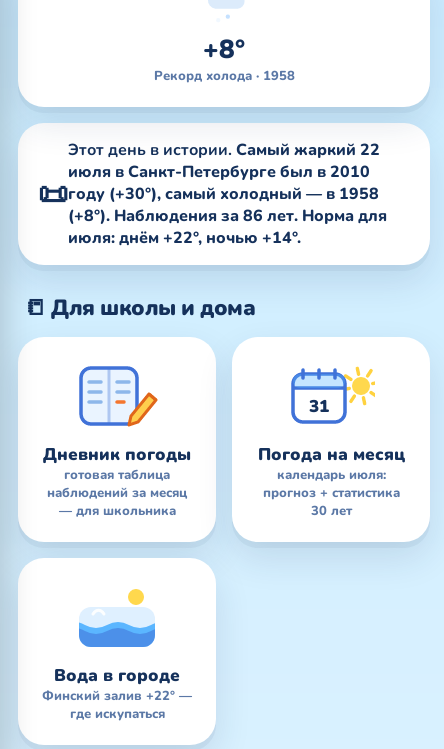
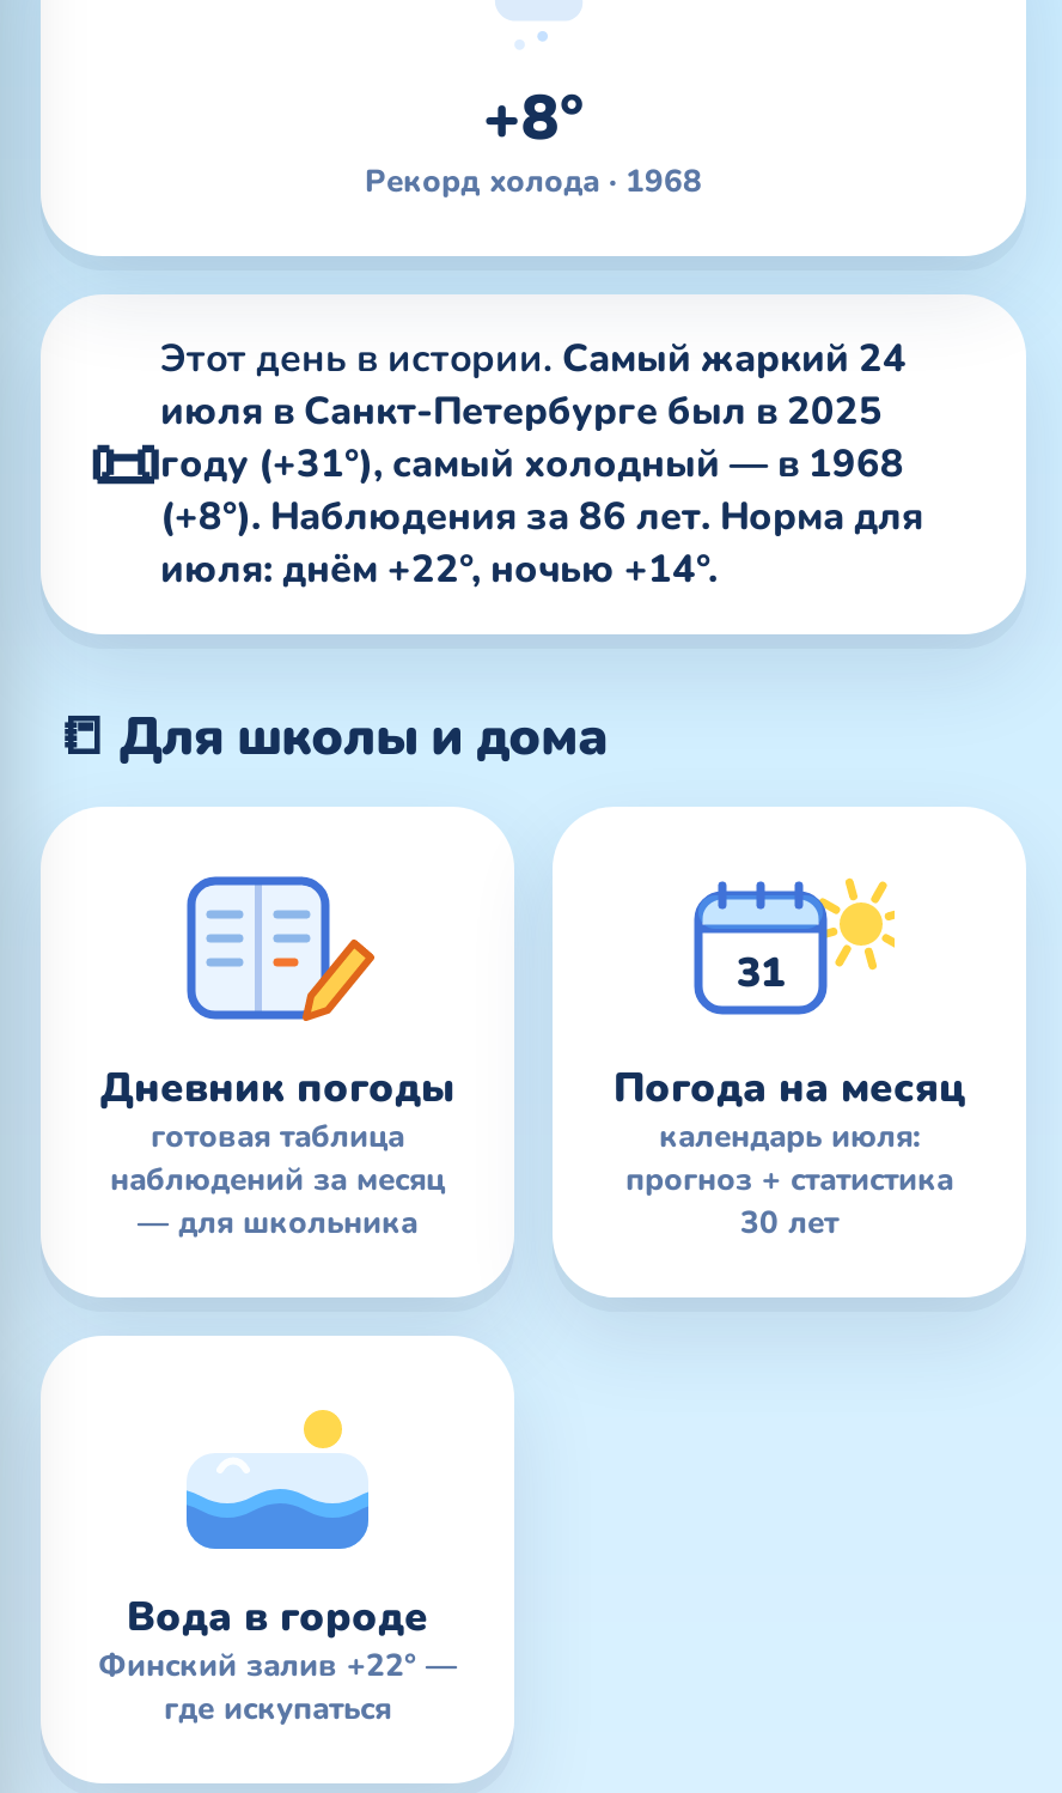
[153,67,294,85] Рекорд холода · 1958 -> [365,160,702,203] Рекорд холода · 1968
[68,139,380,161] Этот день в истории. Самый жаркий 22 -> [160,333,907,385] Этот день в истории. Самый жаркий 24
[68,161,370,183] июля в Санкт-Петербурге был в 2010 -> [160,385,883,438] июля в Санкт-Петербурге был в 2025
[68,183,379,205] году (+30°), самый холодный — в 1958 -> [160,438,904,491] году (+31°), самый холодный — в 1968

